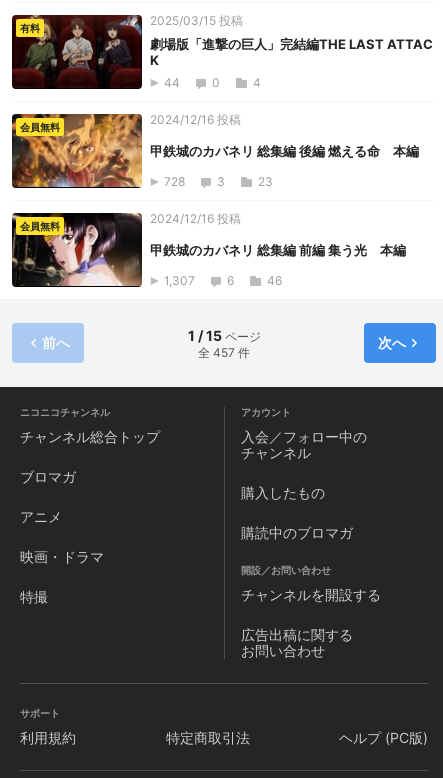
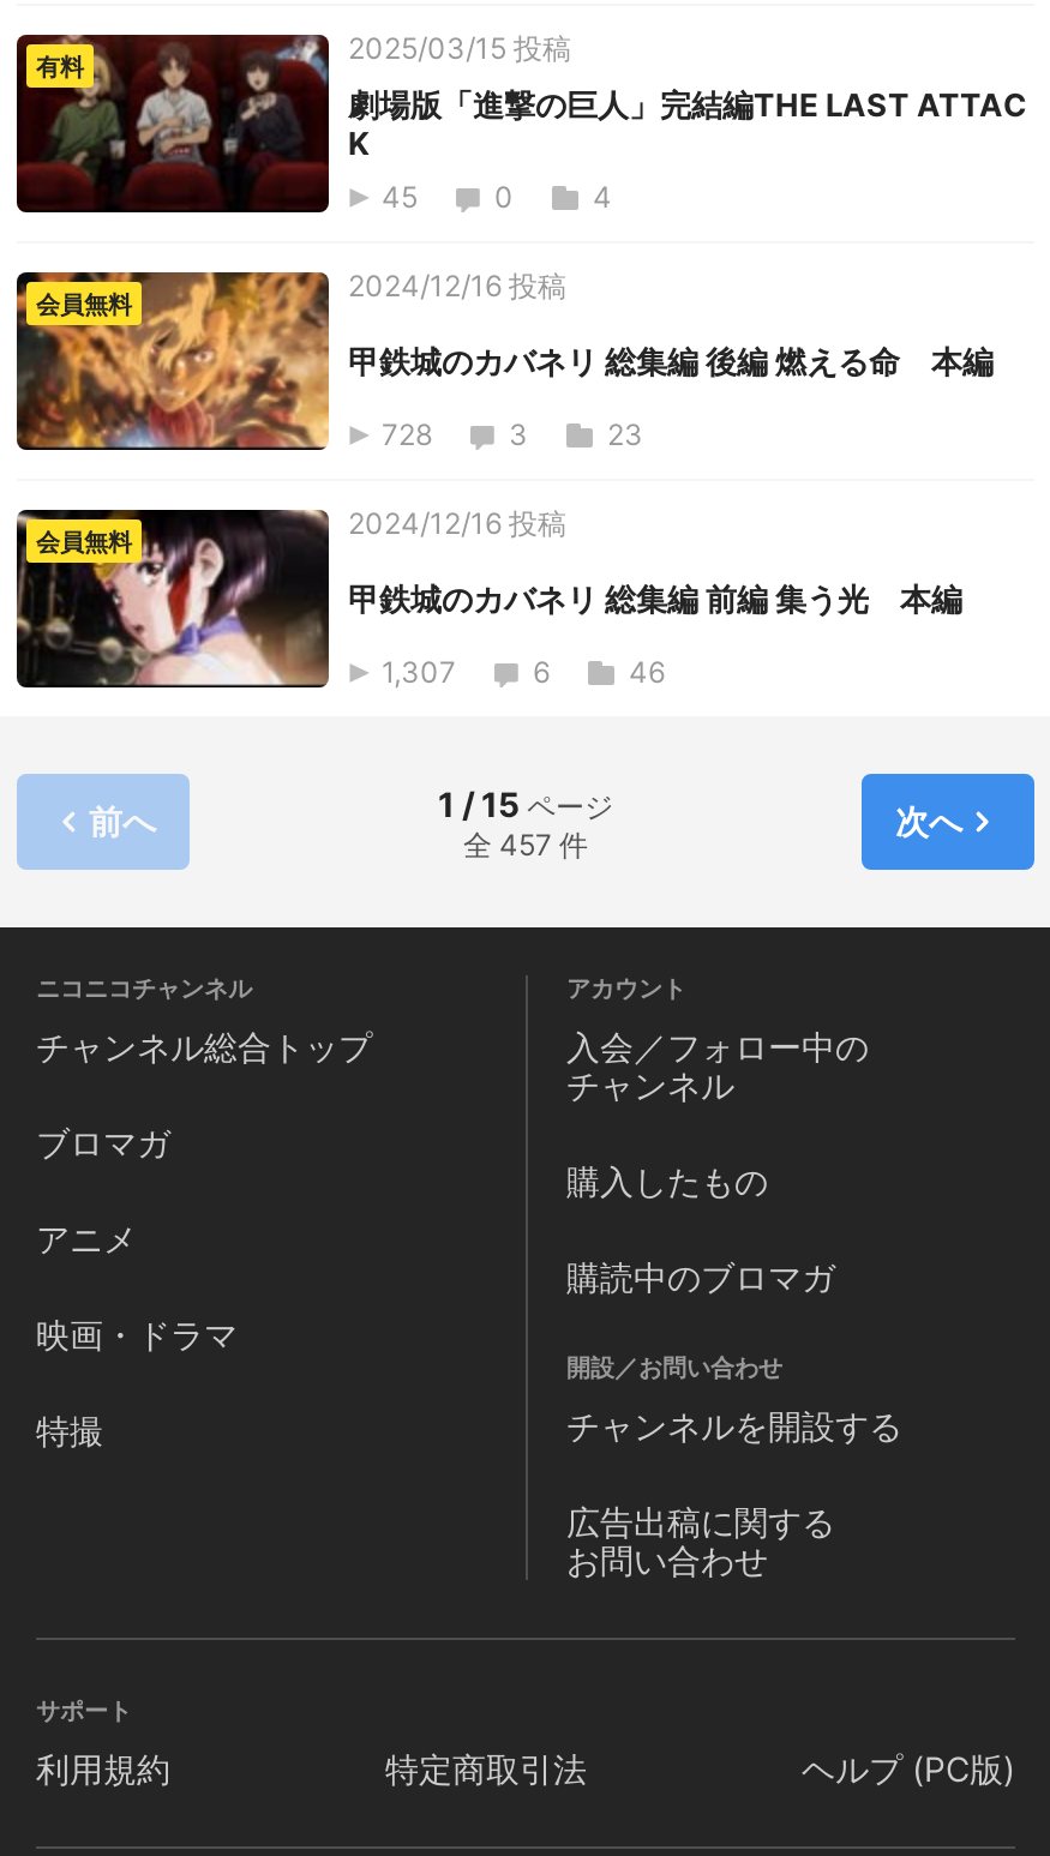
[164,75,180,90] 44 -> [382,179,418,215] 45

